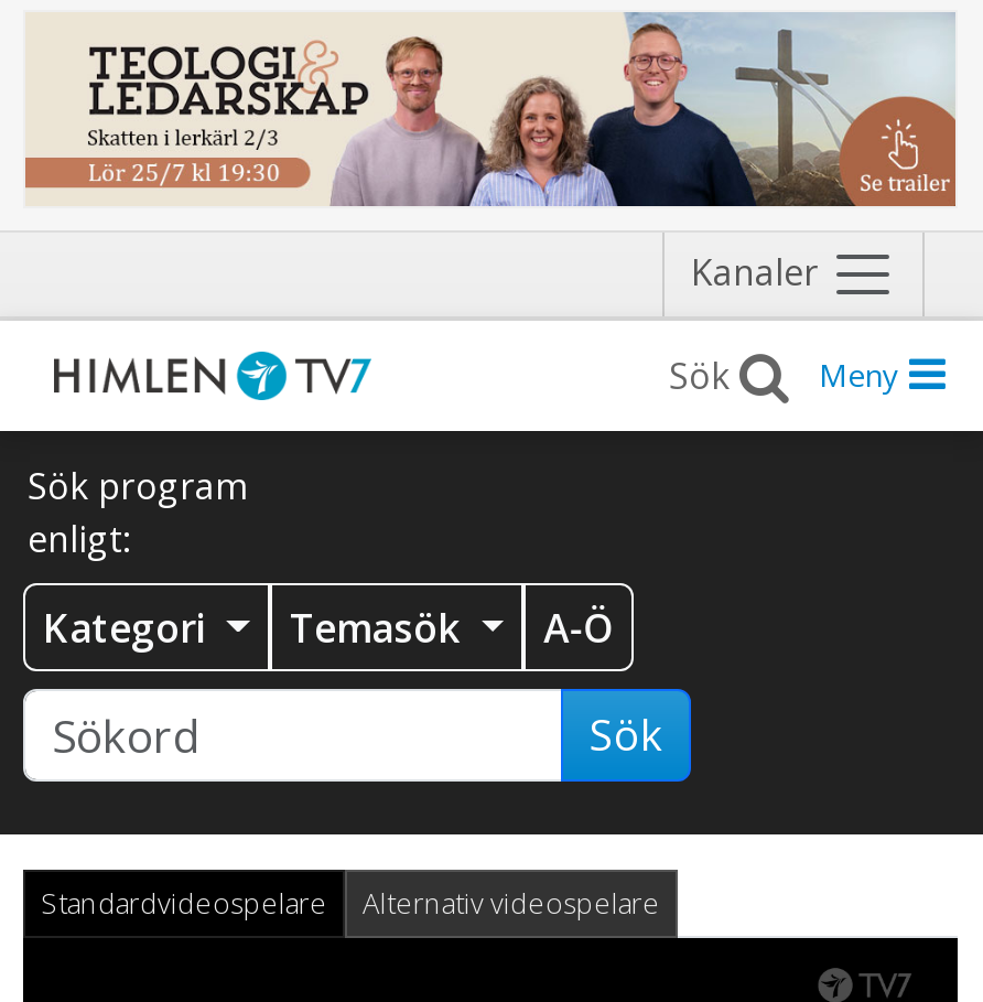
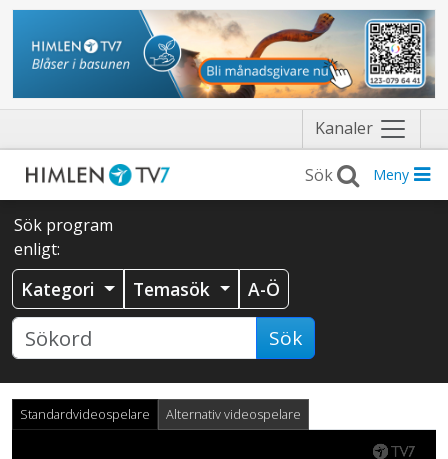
[23,12,955,208] [image] -> [12,9,435,99] [image]

